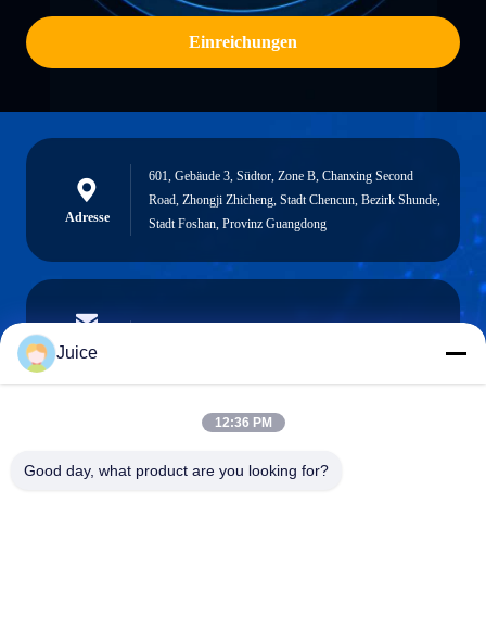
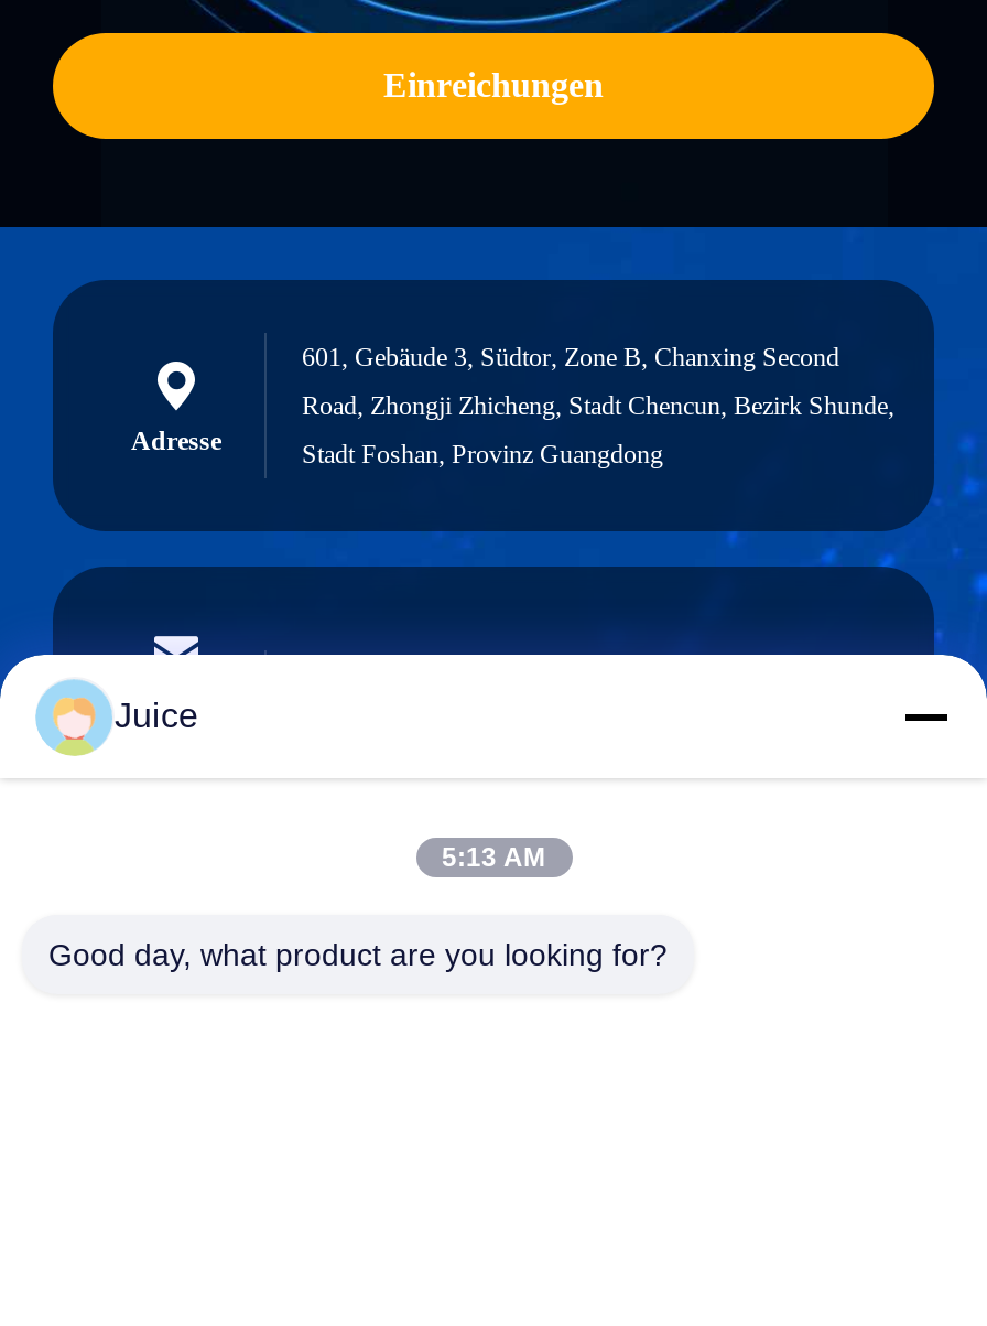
[214,415,272,430] 12:36 PM -> [442,842,545,873] 5:13 AM

